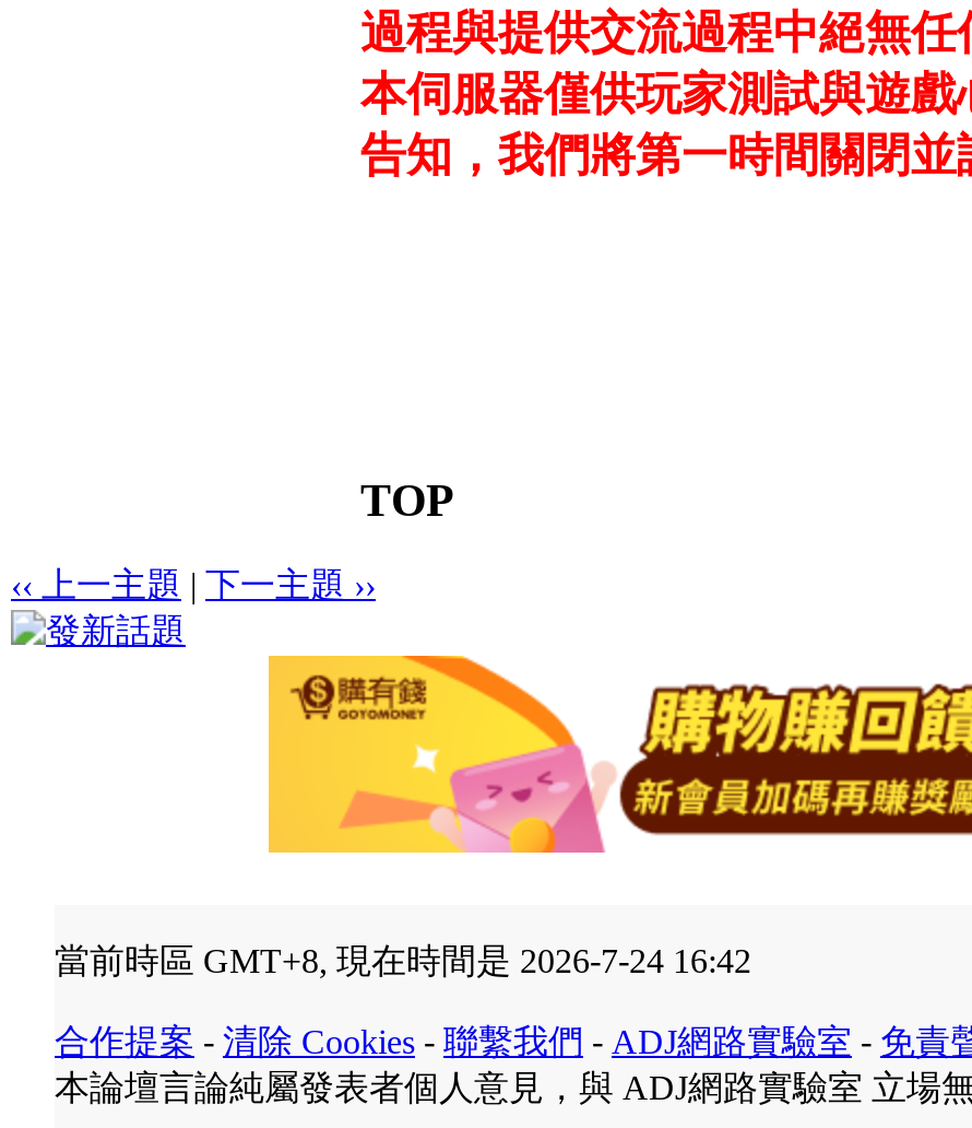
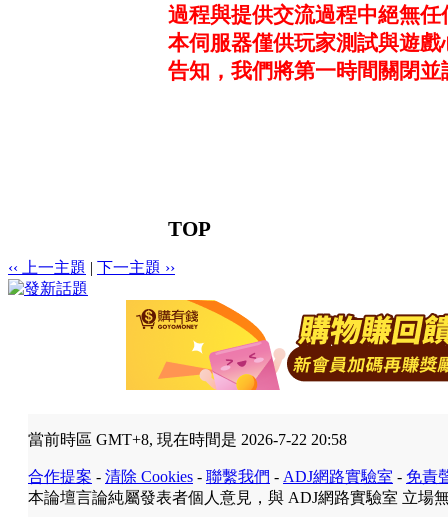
[55,942,751,979] 當前時區 GMT+8, 現在時間是 2026-7-24 16:42 -> [28,431,347,448] 當前時區 GMT+8, 現在時間是 2026-7-22 20:58

